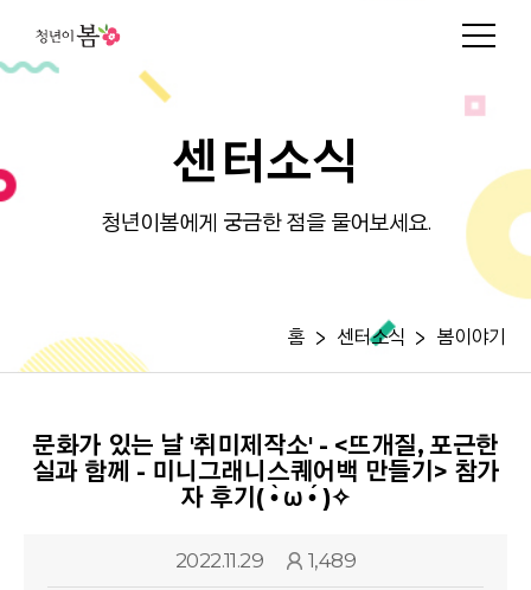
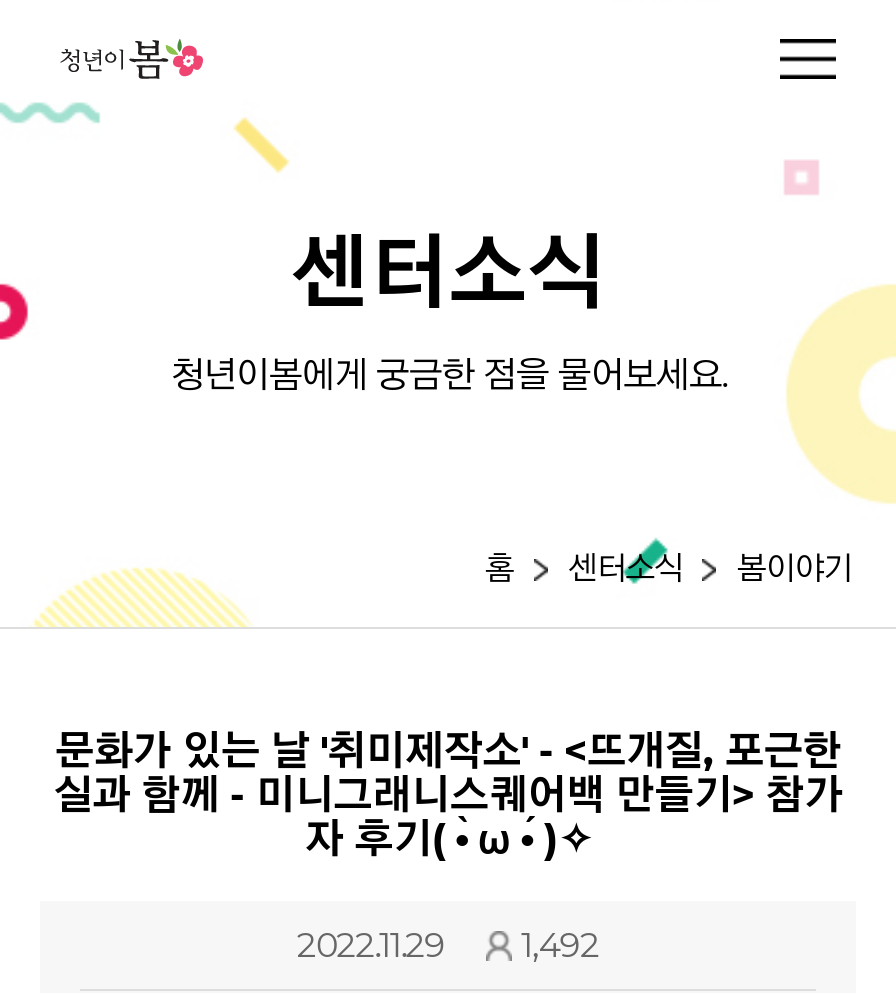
[175,549,356,572] 2022.11.29 1,489 -> [297,925,599,965] 2022.11.29 1,492

